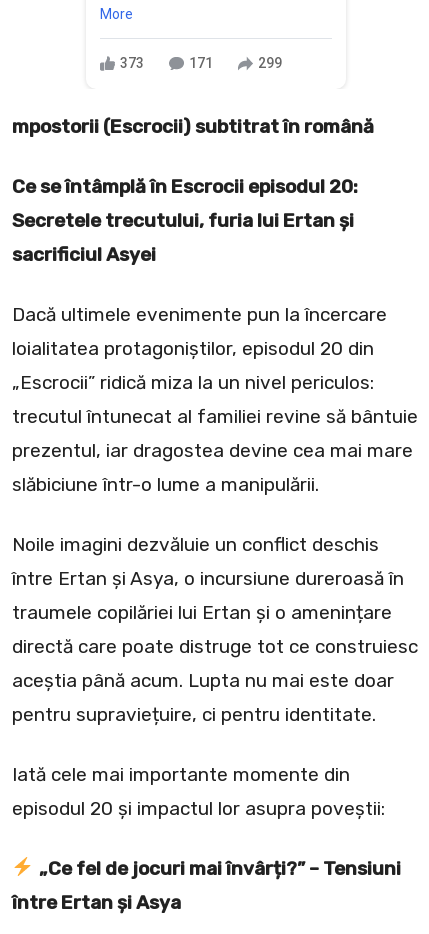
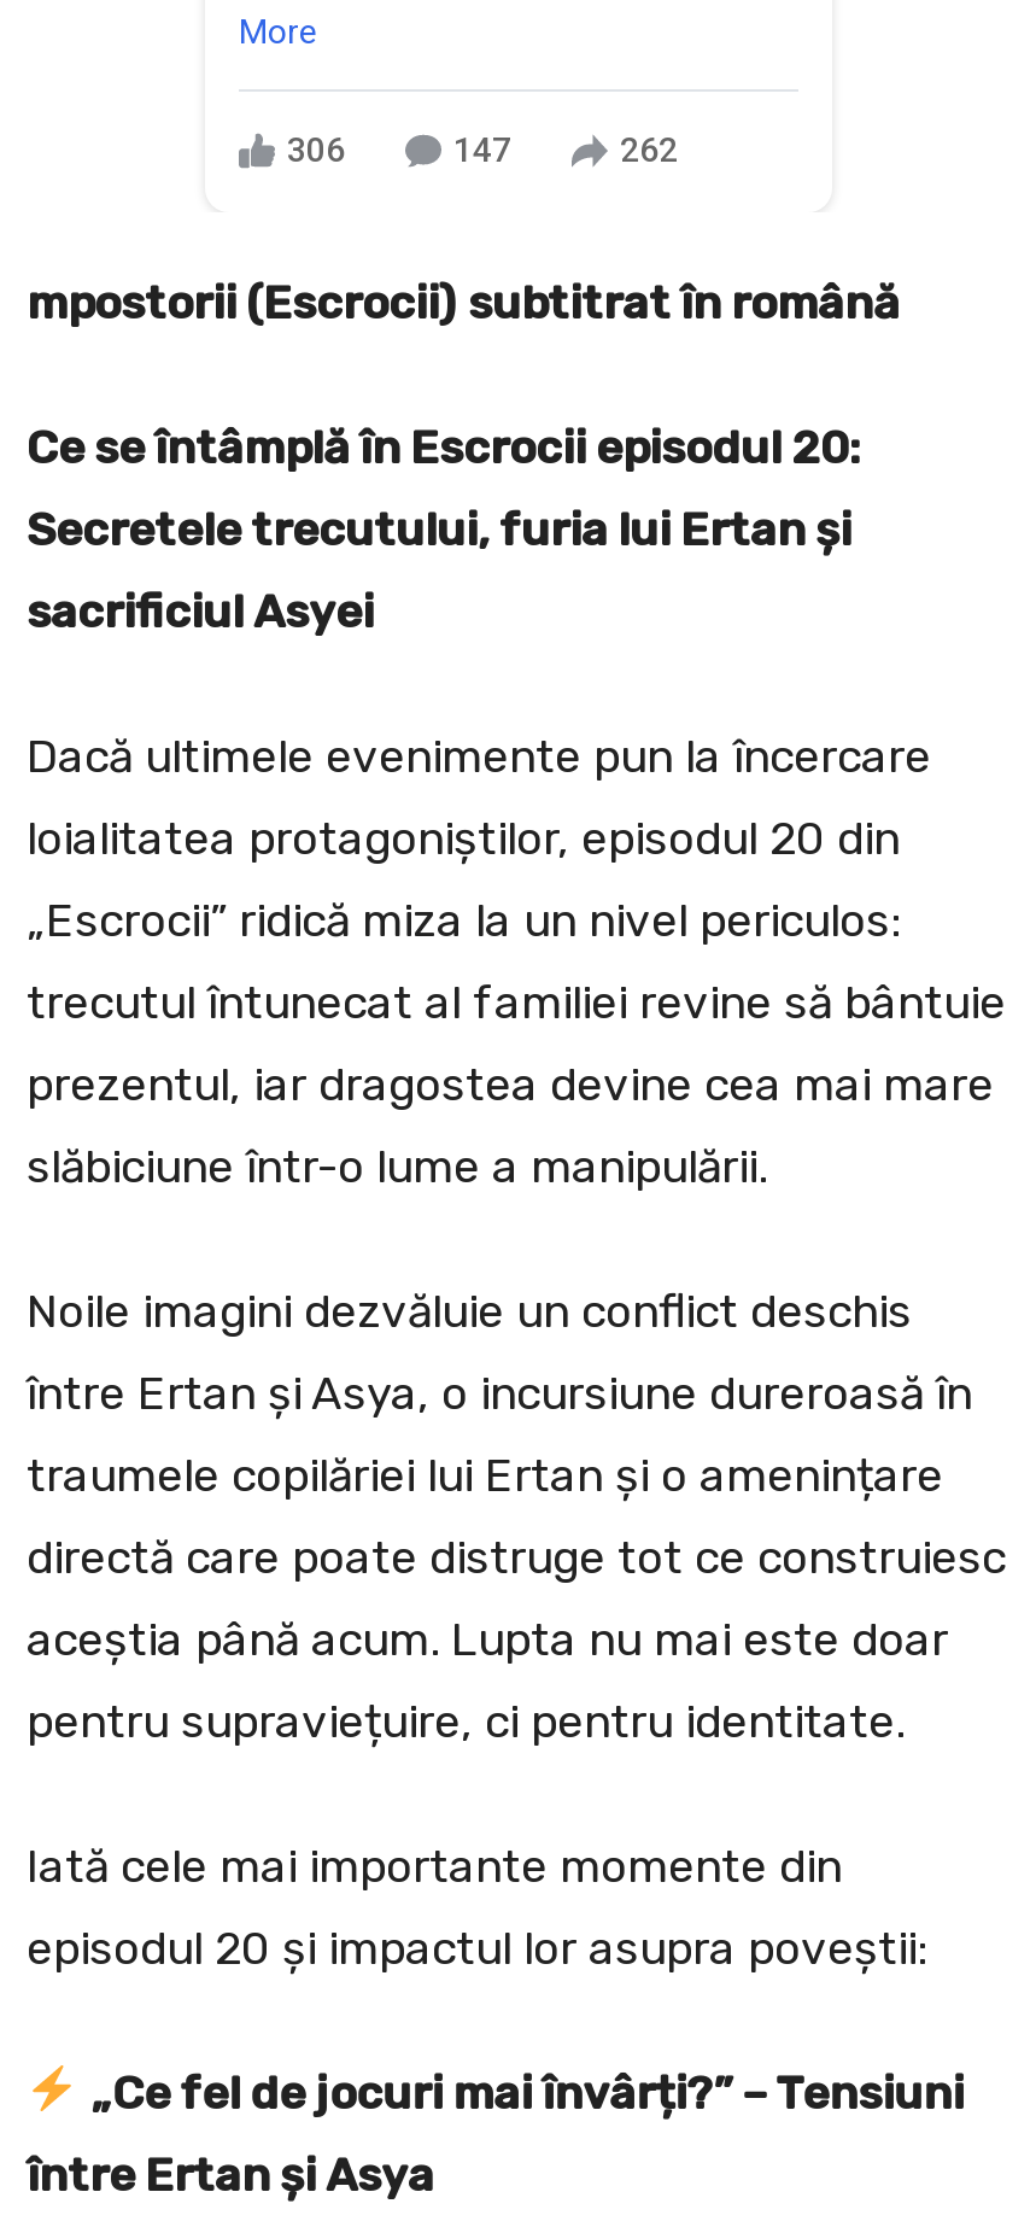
[120,55,144,71] 373 -> [287,130,345,169] 306
[189,55,213,71] 171 -> [453,130,511,169] 147
[258,55,282,71] 299 -> [620,130,678,169] 262

